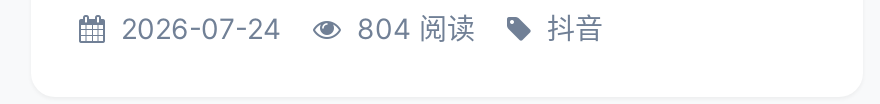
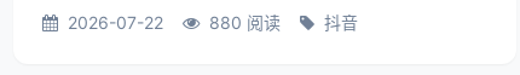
[113,11,475,45] 2026-07-24 | 804 阅读 -> [63,12,281,33] 2026-07-22 | 880 阅读

